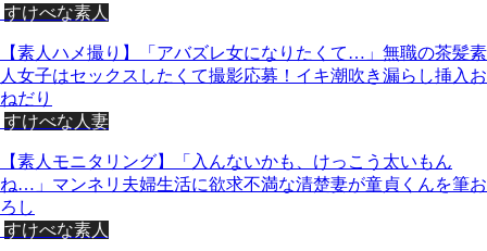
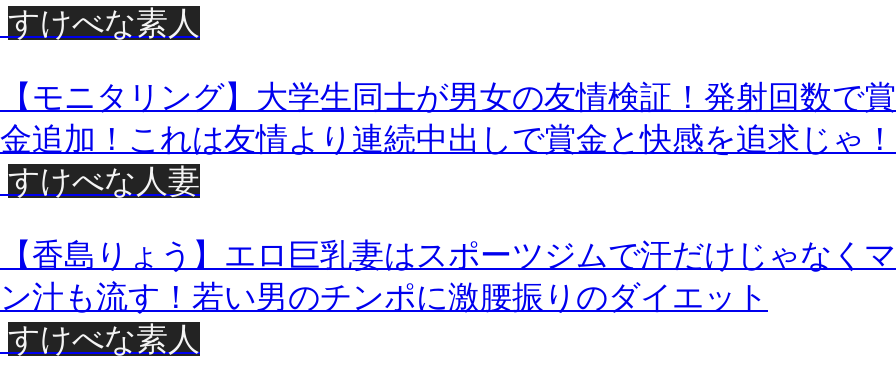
[0,43,487,108] 【素人ハメ撮り】「アバズレ女になりたくて…」無職の茶髪素 | 人女子はセックスしたくて撮影応募！イキ潮吹き漏らし挿入お | ねだり -> [0,80,896,156] 【モニタリング】大学生同士が男女の友情検証！発射回数で賞 | 金追加！これは友情より連続中出しで賞金と快感を追求じゃ！
[0,152,487,216] 【素人モニタリング】「入んないかも、けっこう太いもん | ね…」マンネリ夫婦生活に欲求不満な清楚妻が童貞くんを筆お | ろし -> [0,238,896,314] 【香島りょう】エロ巨乳妻はスポーツジムで汗だけじゃなくマ | ン汁も流す！若い男のチンポに激腰振りのダイエット

